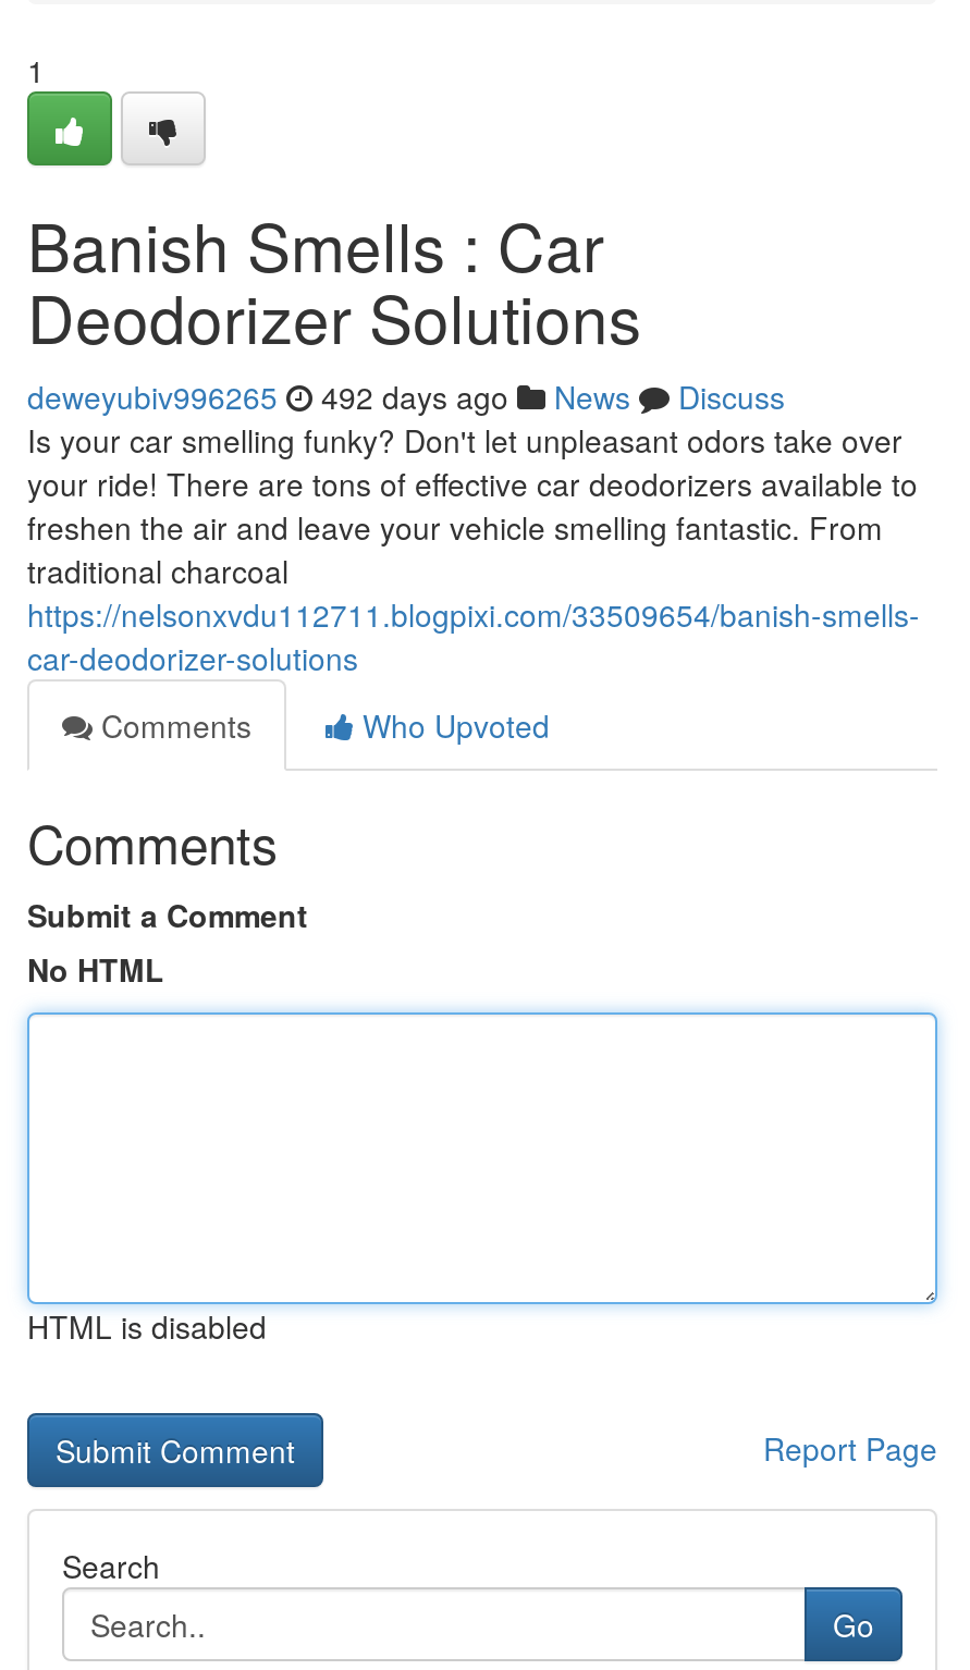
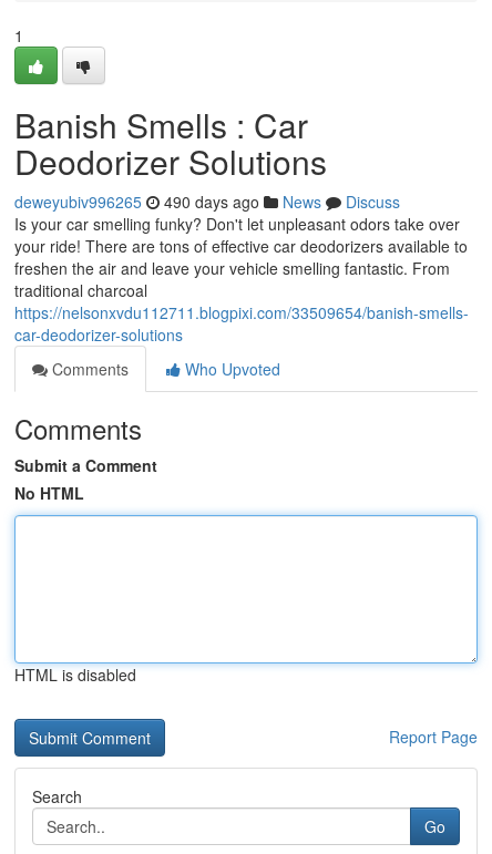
[27,374,785,418] deweyubiv996265 492 days ago News Discuss -> [14,191,400,213] deweyubiv996265 490 days ago News Discuss

